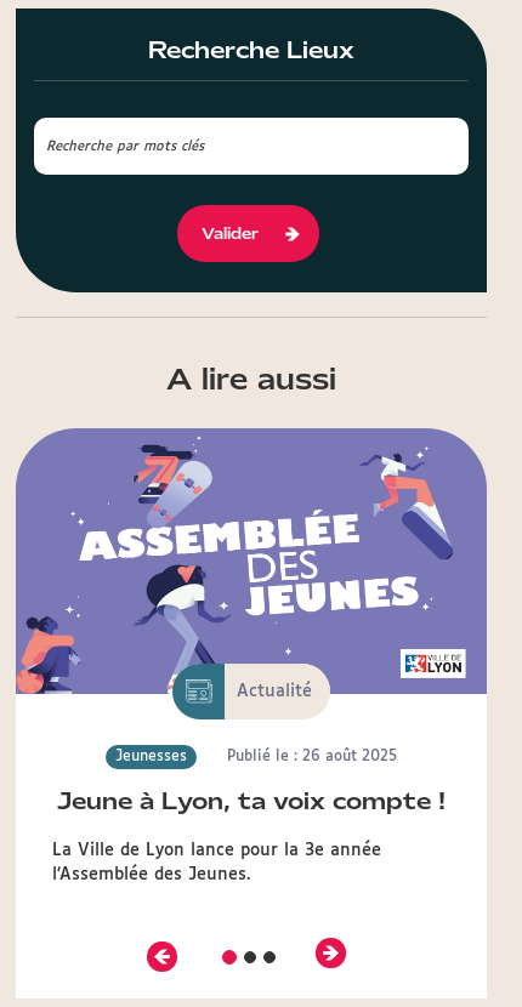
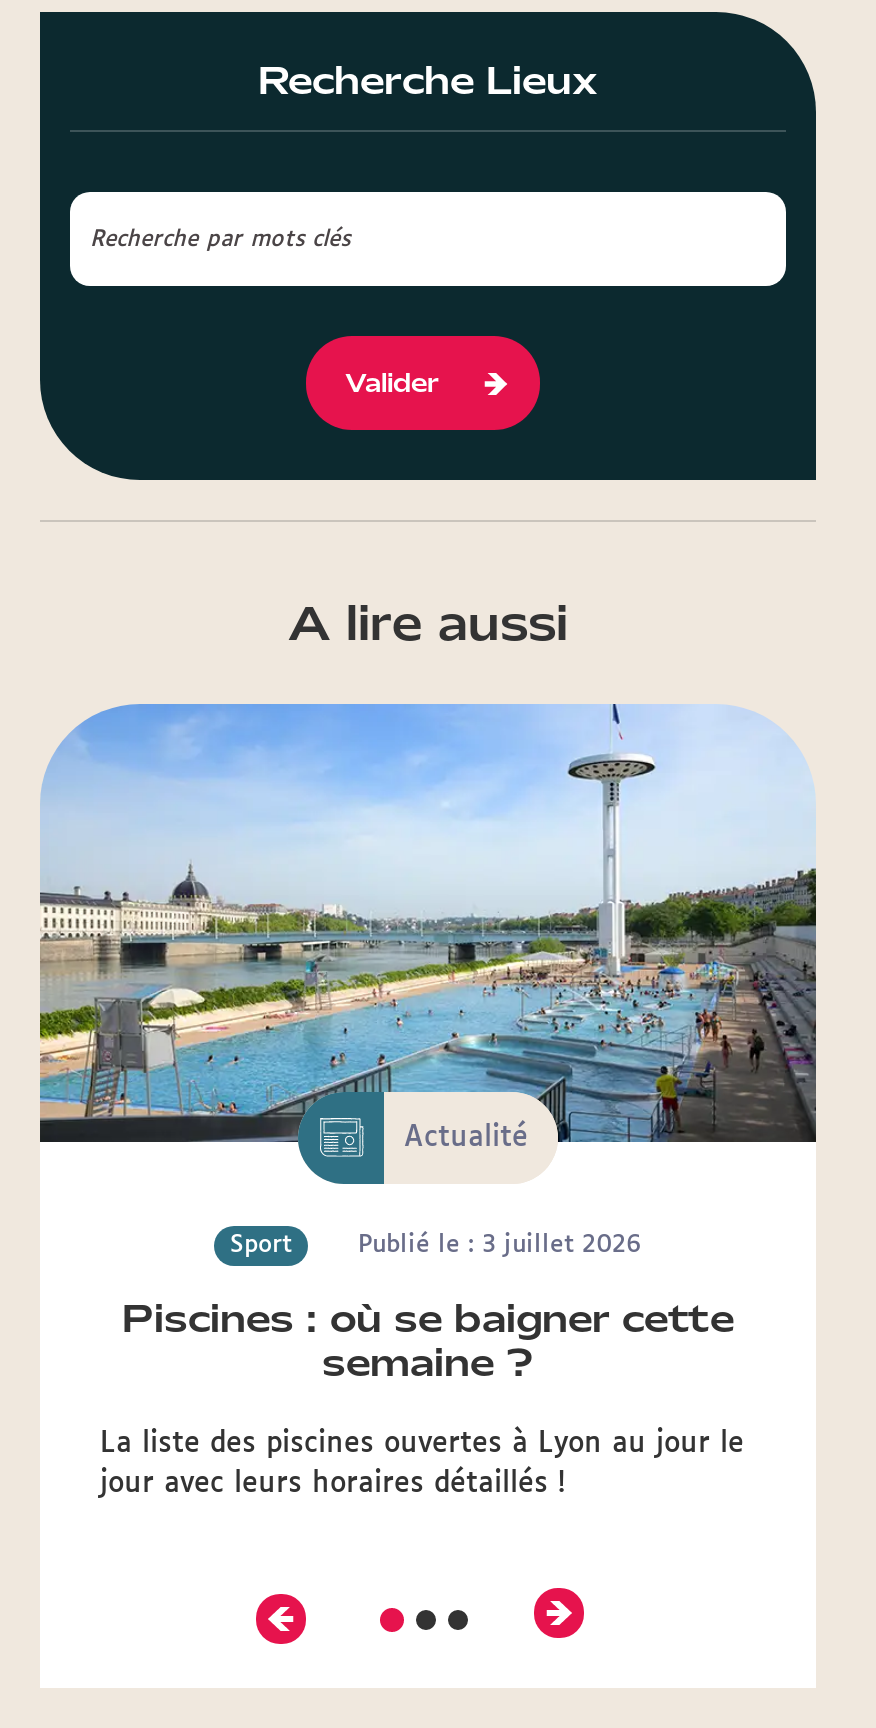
[15,427,488,695] [image] -> [38,704,818,1144] [image]
[115,750,397,764] Jeunesses | Publié le : 26 août 2025 -> [230,1234,642,1258] Sport | Publié le : 3 juillet 2026
[57,785,446,816] Jeune à Lyon, ta voix compte ! -> [122,1292,734,1388] Piscines : où se baigner cette | semaine ?
[52,842,381,883] La Ville de Lyon lance pour la 3e année | l’Assemblée des Jeunes. -> [100,1430,744,1498] La liste des piscines ouvertes à Lyon au jour le | jour avec leurs horaires détaillés !

